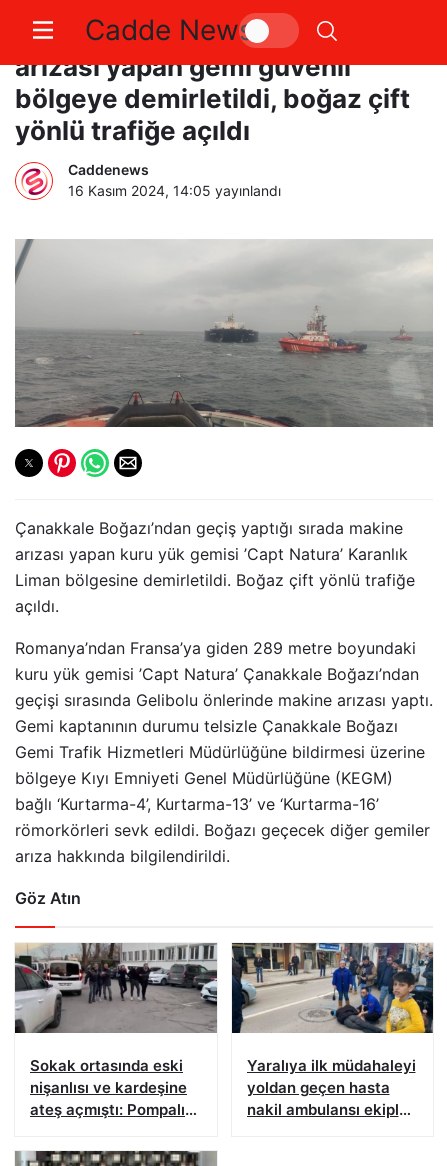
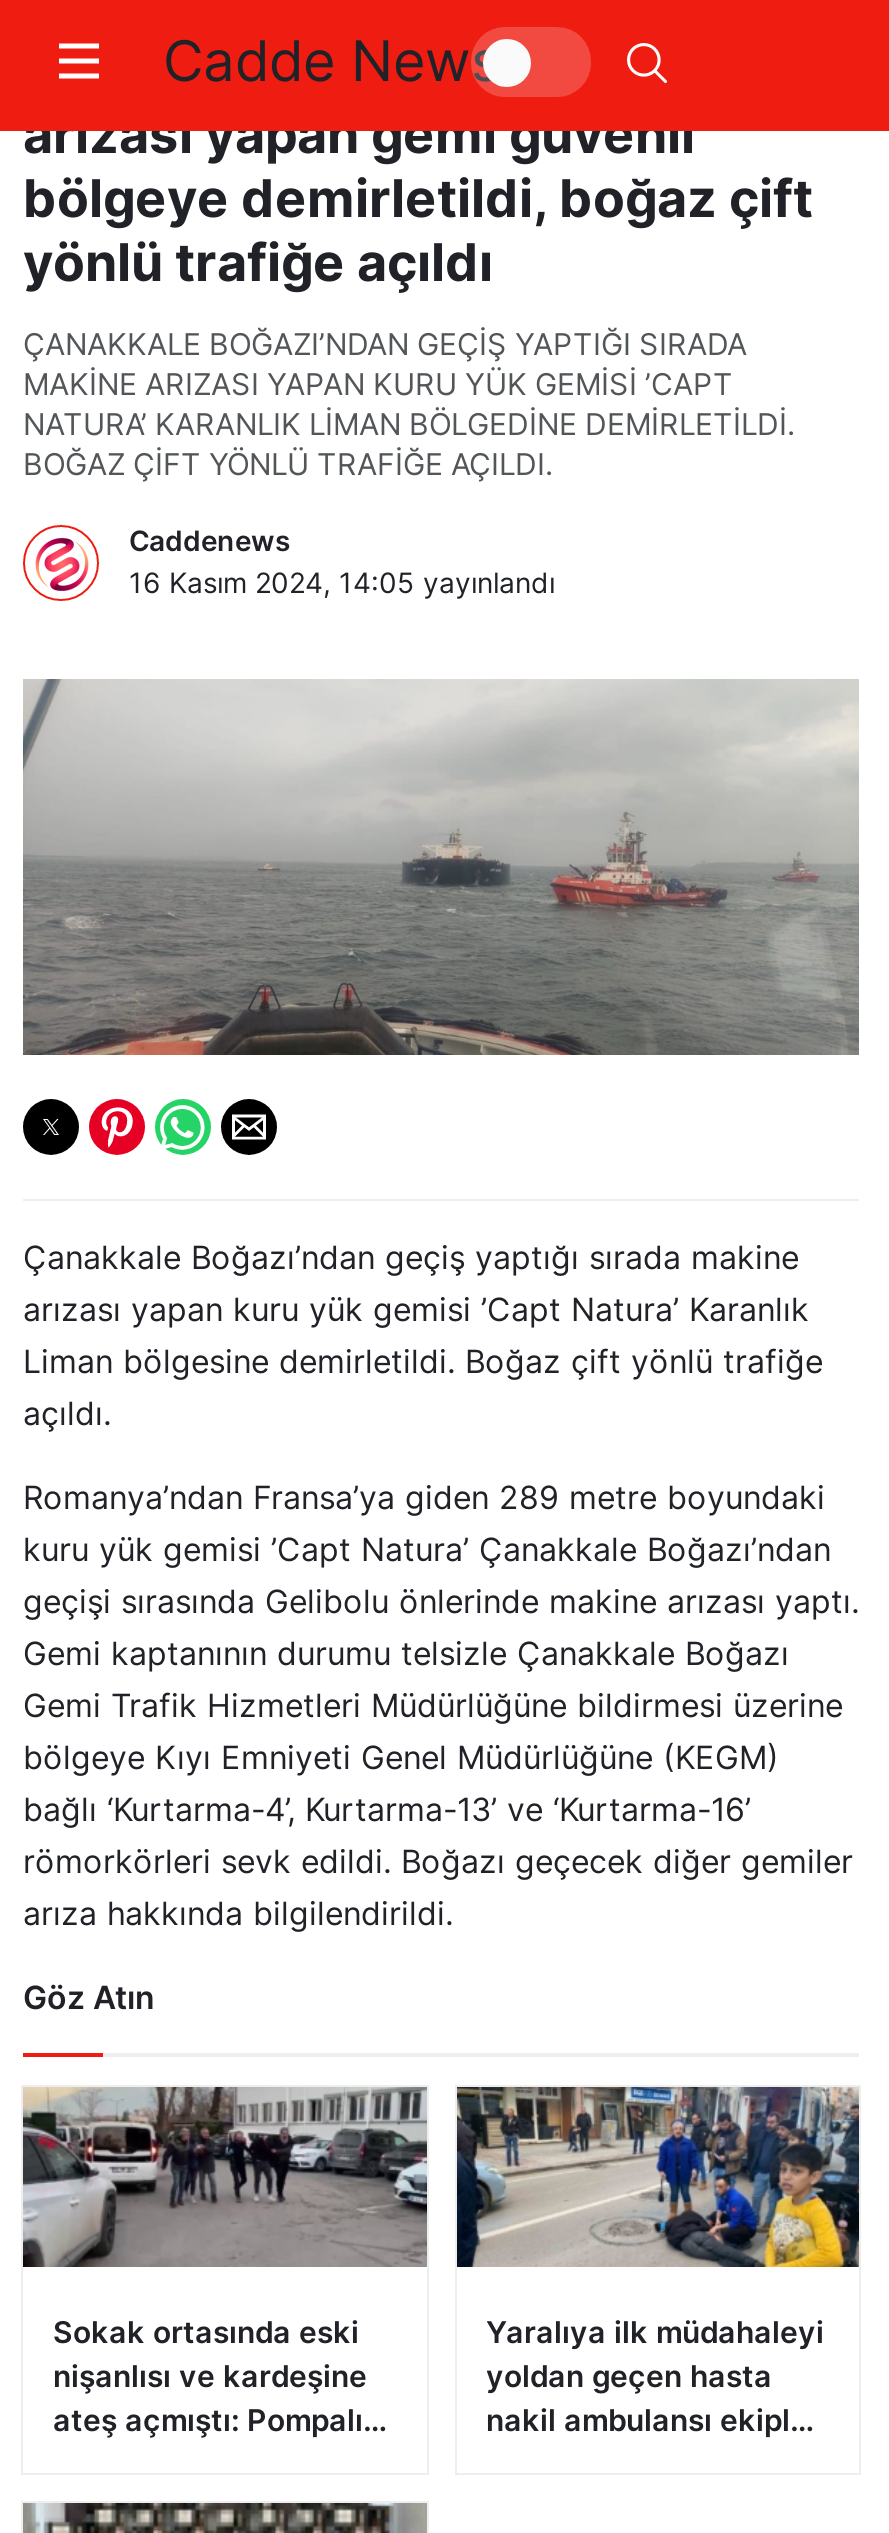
none -> [23,325,795,483] ÇANAKKALE BOĞAZI’NDAN GEÇİŞ YAPTIĞI SIRADA | MAKİNE ARIZASI YAPAN KURU YÜK GEMİSİ ’CAPT | NATURA’ KARANLIK LİMAN BÖLGEDİNE DEMİRLETİLDİ. | BOĞAZ ÇİFT YÖNLÜ TRAFİĞE AÇILDI.

